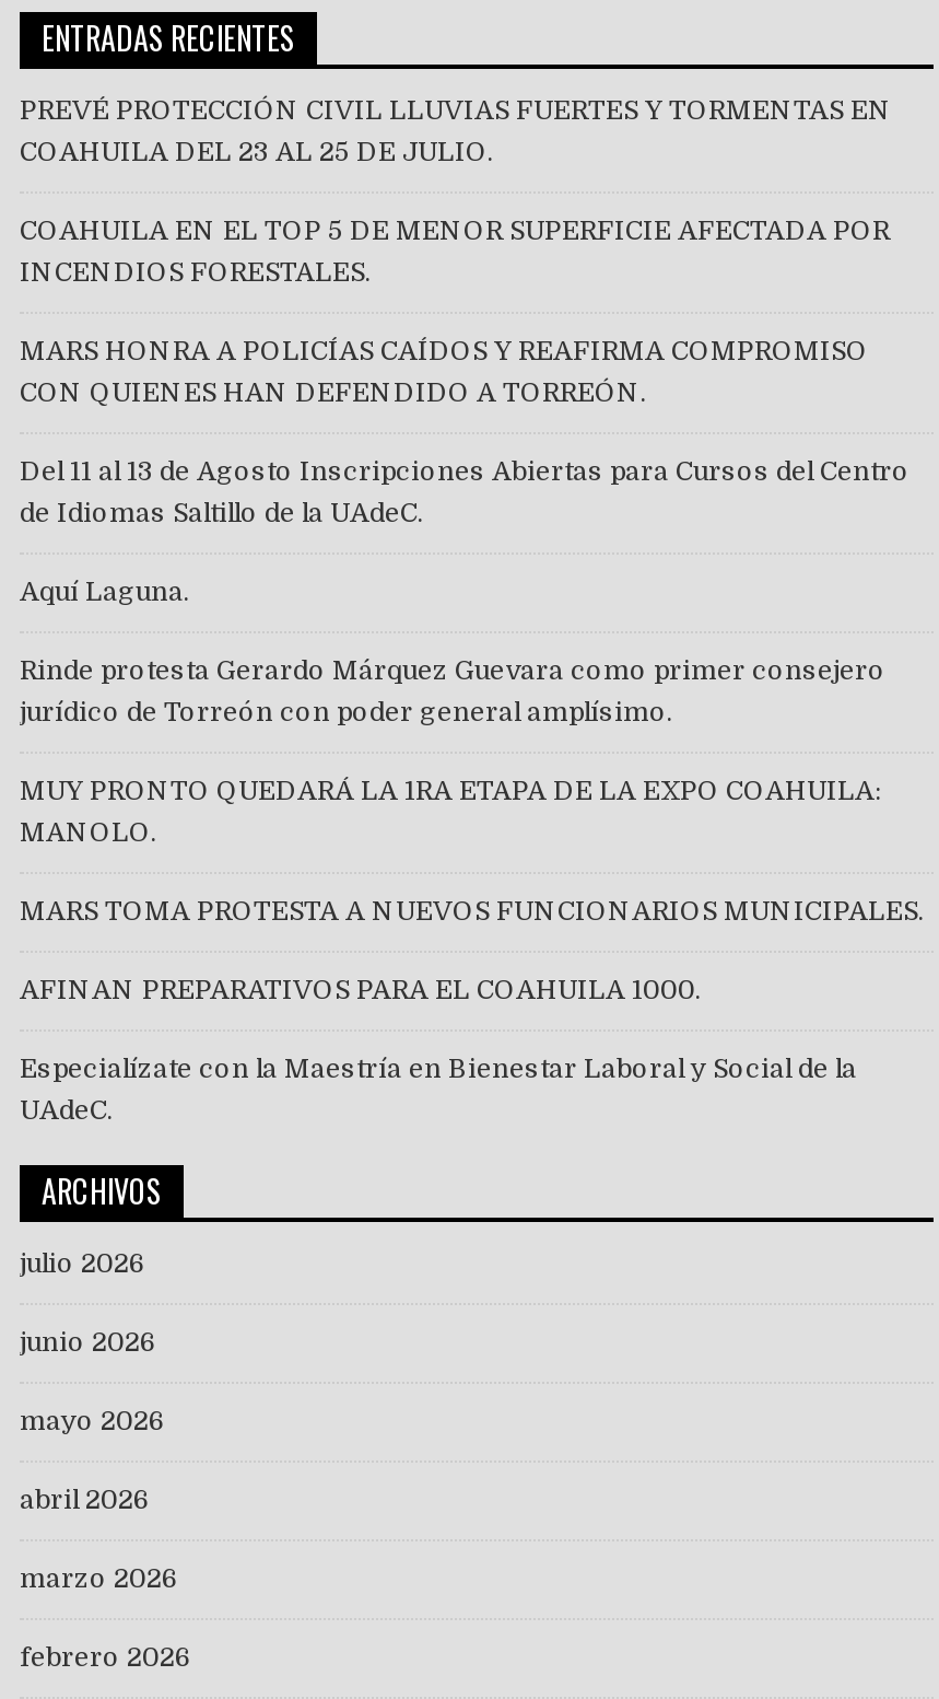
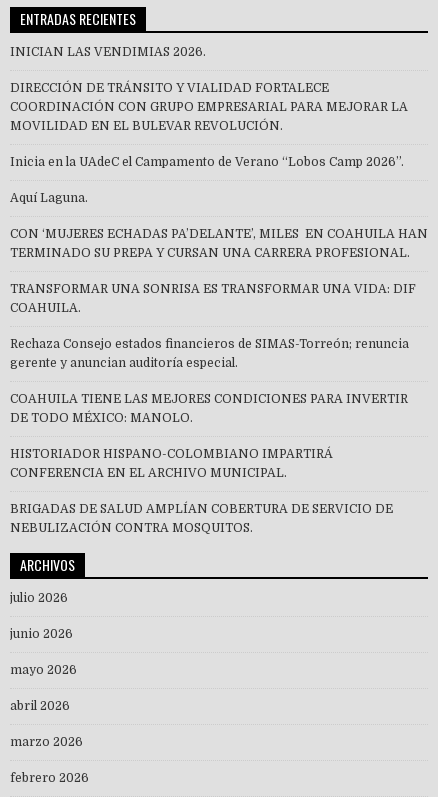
[20,94,909,527] PREVÉ PROTECCIÓN CIVIL LLUVIAS FUERTES Y TORMENTAS EN | COAHUILA DEL 23 AL 25 DE JULIO. | COAHUILA EN EL TOP 5 DE MENOR SUPERFICIE AFECTADA POR | INCENDIOS FORESTALES. | MARS HONRA A POLICÍAS CAÍDOS Y REAFIRMA COMPROMISO | CON QUIENES HAN DEFENDIDO A TORREÓN. | Del 11 al 13 de Agosto Inscripciones Abiertas para Cursos del Centro | de Idiomas Saltillo de la UAdeC. -> [10,44,408,168] INICIAN LAS VENDIMIAS 2026. | DIRECCIÓN DE TRÁNSITO Y VIALIDAD FORTALECE | COORDINACIÓN CON GRUPO EMPRESARIAL PARA MEJORAR LA | MOVILIDAD EN EL BULEVAR REVOLUCIÓN. | Inicia en la UAdeC el Campamento de Verano “Lobos Camp 2026”.
moved [20,575,190,606] -> [10,190,88,204]: Aquí Laguna.
[20,654,925,1125] Rinde protesta Gerardo Márquez Guevara como primer consejero | jurídico de Torreón con poder general amplísimo. | MUY PRONTO QUEDARÁ LA 1RA ETAPA DE LA EXPO COAHUILA: | MANOLO. | MARS TOMA PROTESTA A NUEVOS FUNCIONARIOS MUNICIPALES. | AFINAN PREPARATIVOS PARA EL COAHUILA 1000. | Especialízate con la Maestría en Bienestar Laboral y Social de la | UAdeC. -> [10,226,428,534] CON ‘MUJERES ECHADAS PA’DELANTE’, MILES EN COAHUILA HAN | TERMINADO SU PREPA Y CURSAN UNA CARRERA PROFESIONAL. | TRANSFORMAR UNA SONRISA ES TRANSFORMAR UNA VIDA: DIF | COAHUILA. | Rechaza Consejo estados financieros de SIMAS-Torreón; renuncia | gerente y anuncian auditoría especial. | COAHUILA TIENE LAS MEJORES CONDICIONES PARA INVERTIR | DE TODO MÉXICO: MANOLO. | HISTORIADOR HISPANO-COLOMBIANO IMPARTIRÁ | CONFERENCIA EN EL ARCHIVO MUNICIPAL. | BRIGADAS DE SALUD AMPLÍAN COBERTURA DE SERVICIO DE | NEBULIZACIÓN CONTRA MOSQUITOS.

